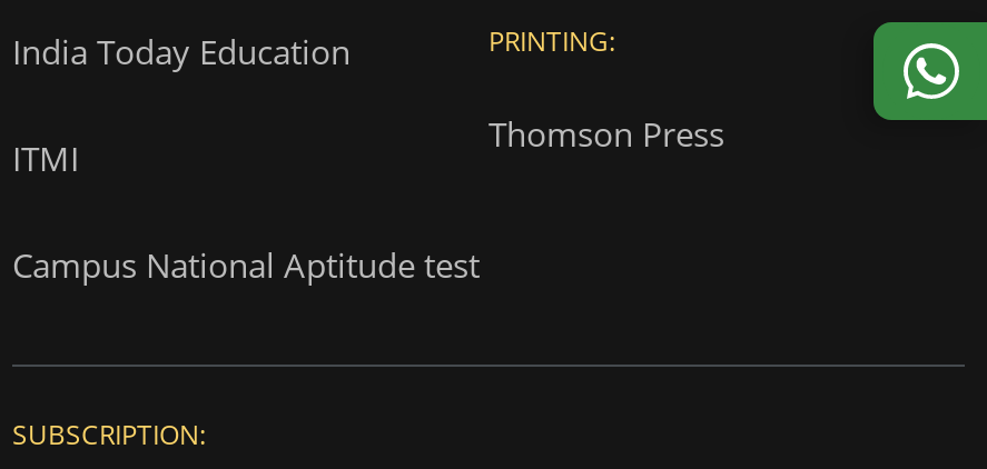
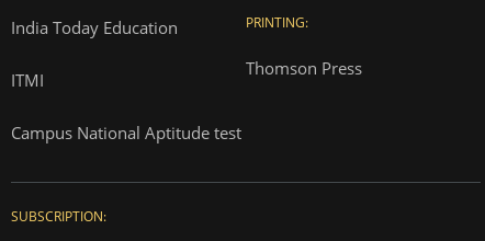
[871,20,980,122] [image] -> none

